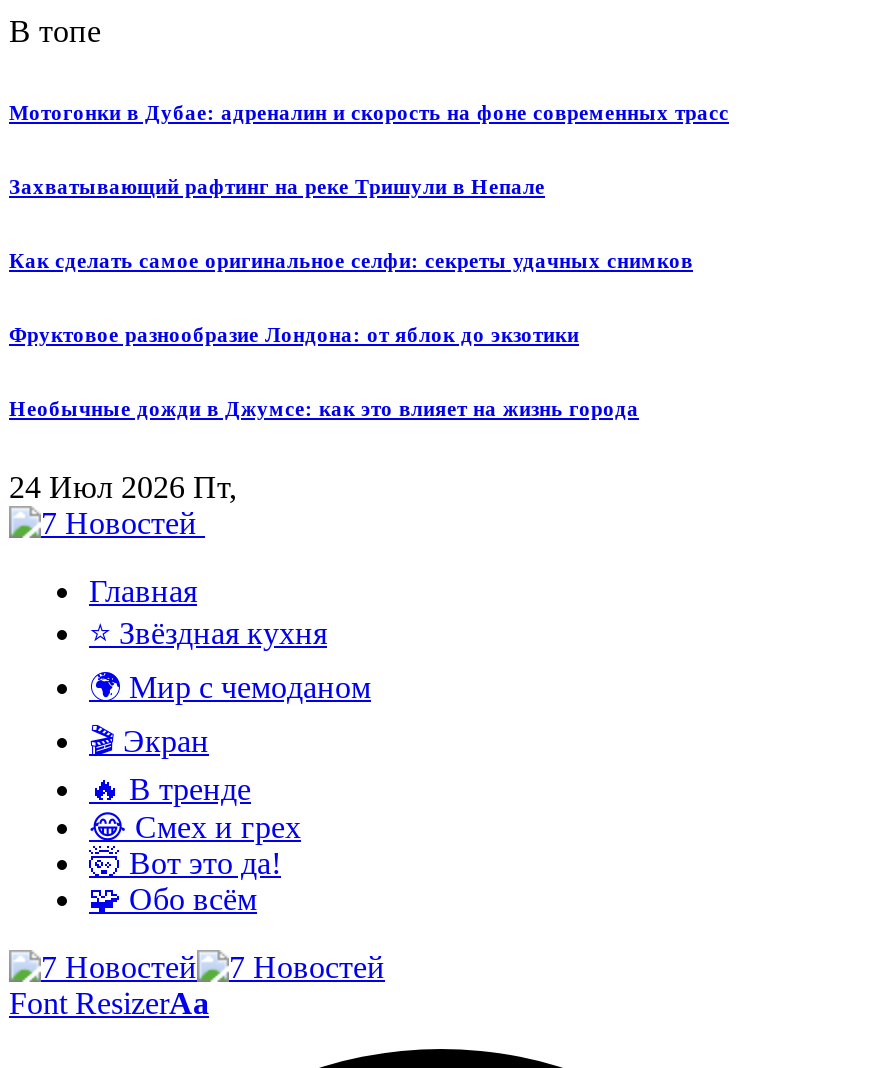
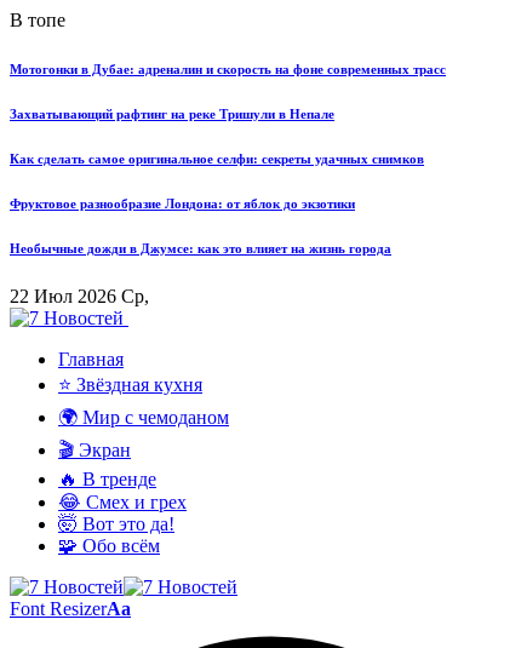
[9,470,237,504] 24 Июл 2026 Пт, -> [10,286,149,306] 22 Июл 2026 Ср,

